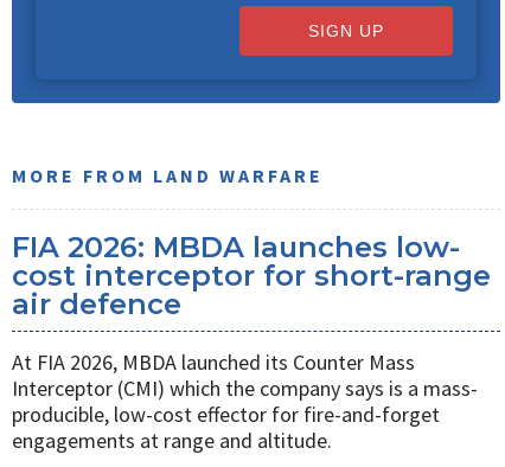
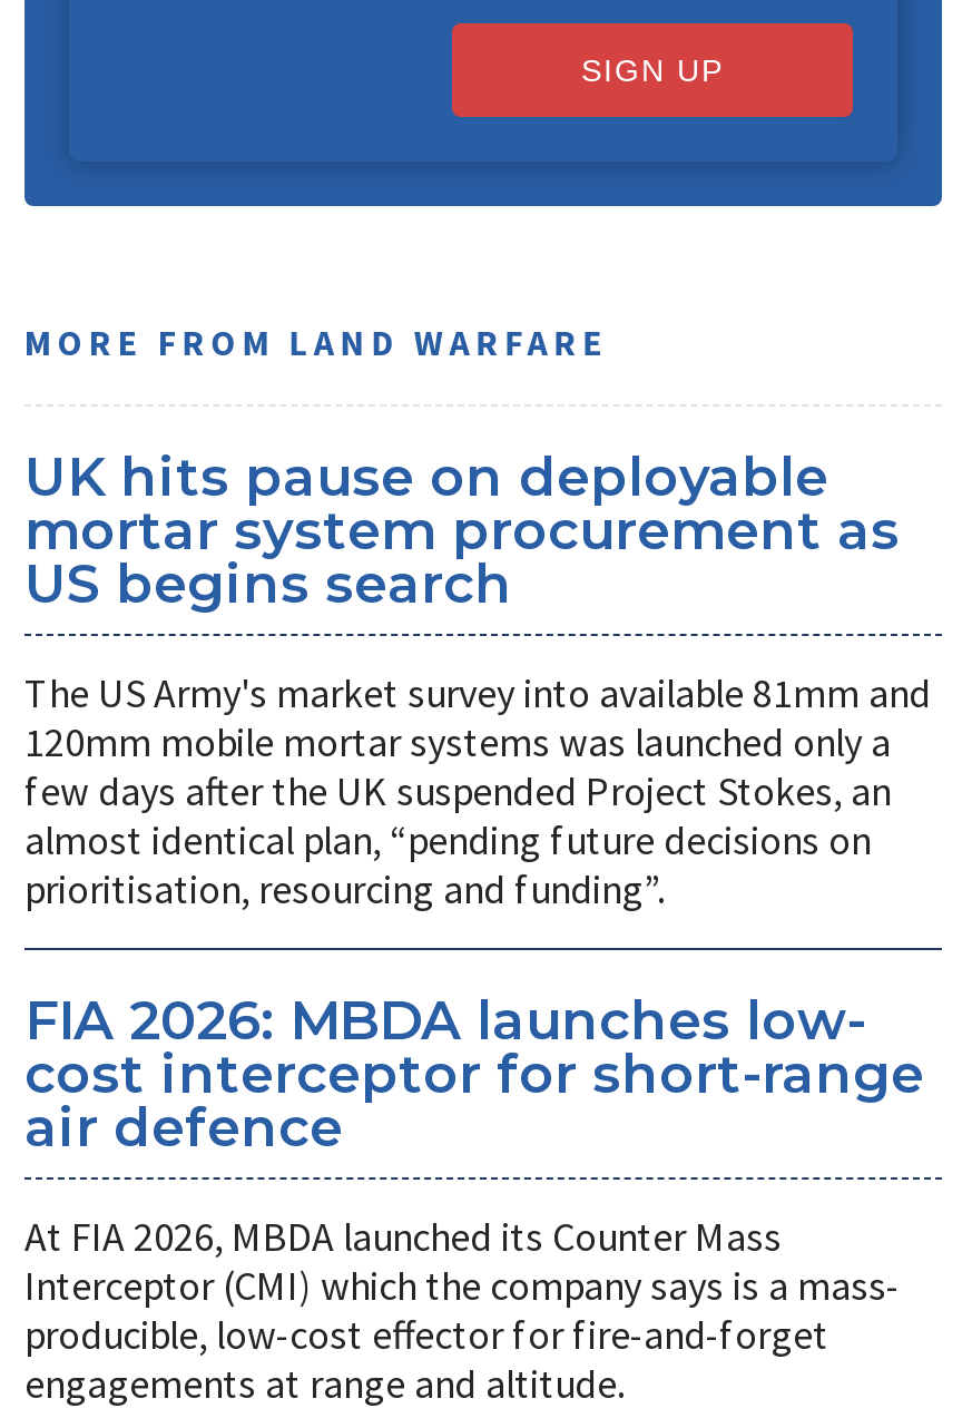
none -> [24,445,931,915] UK hits pause on deployable | mortar system procurement as | US begins search | The US Army's market survey into available 81mm and | 120mm mobile mortar systems was launched only a | few days after the UK suspended Project Stokes, an | almost identical plan, “pending future decisions on | prioritisation, resourcing and funding”.

